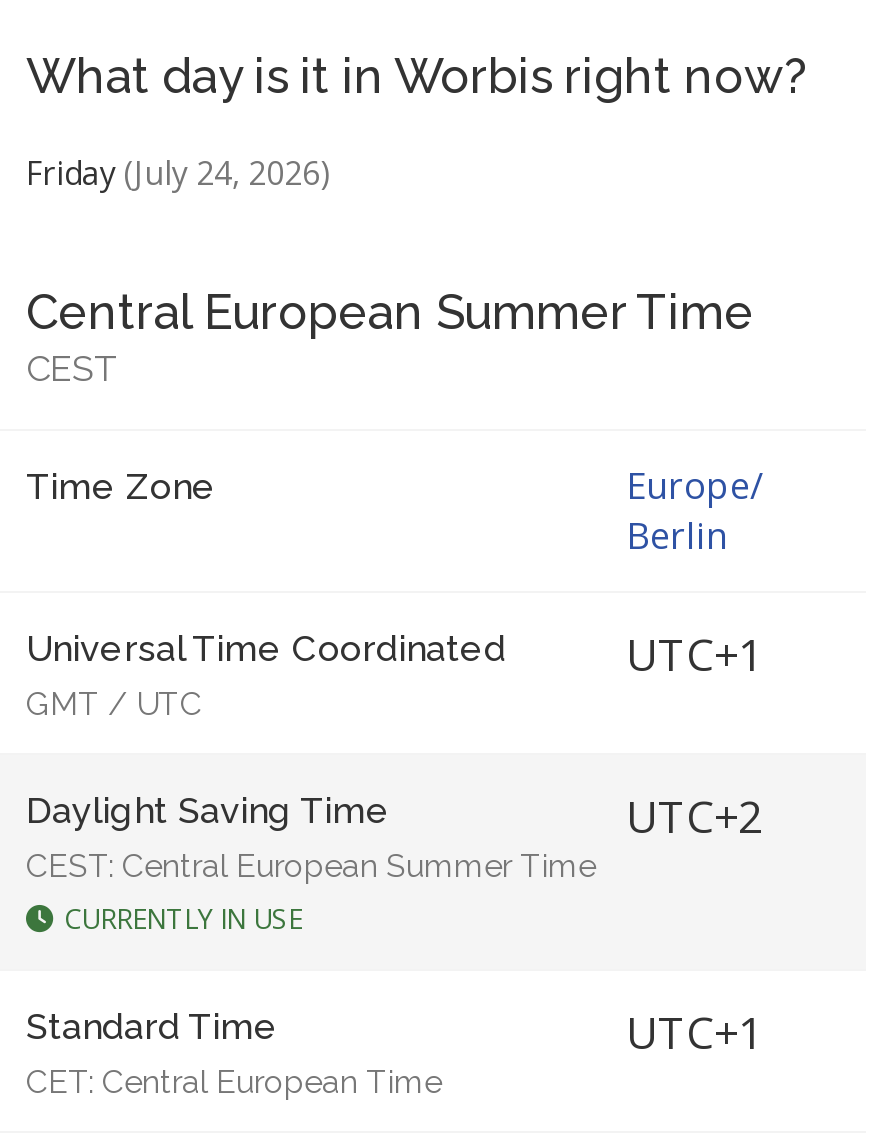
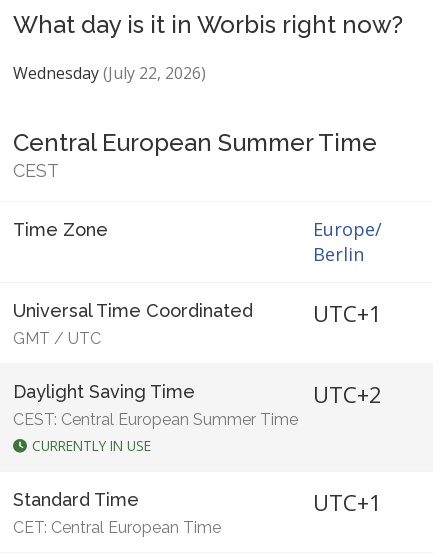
[26,151,330,195] Friday (July 24, 2026) -> [13,62,206,84] Wednesday (July 22, 2026)

